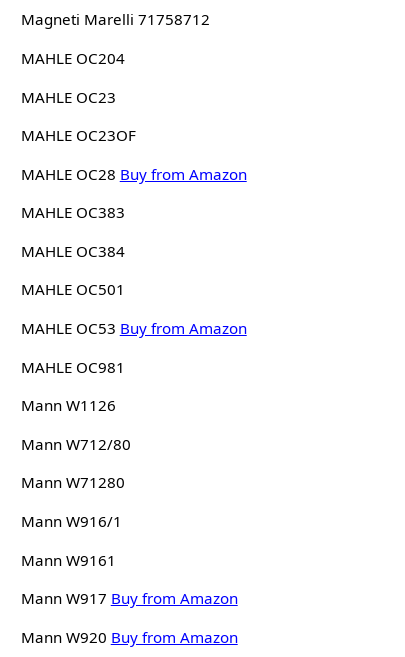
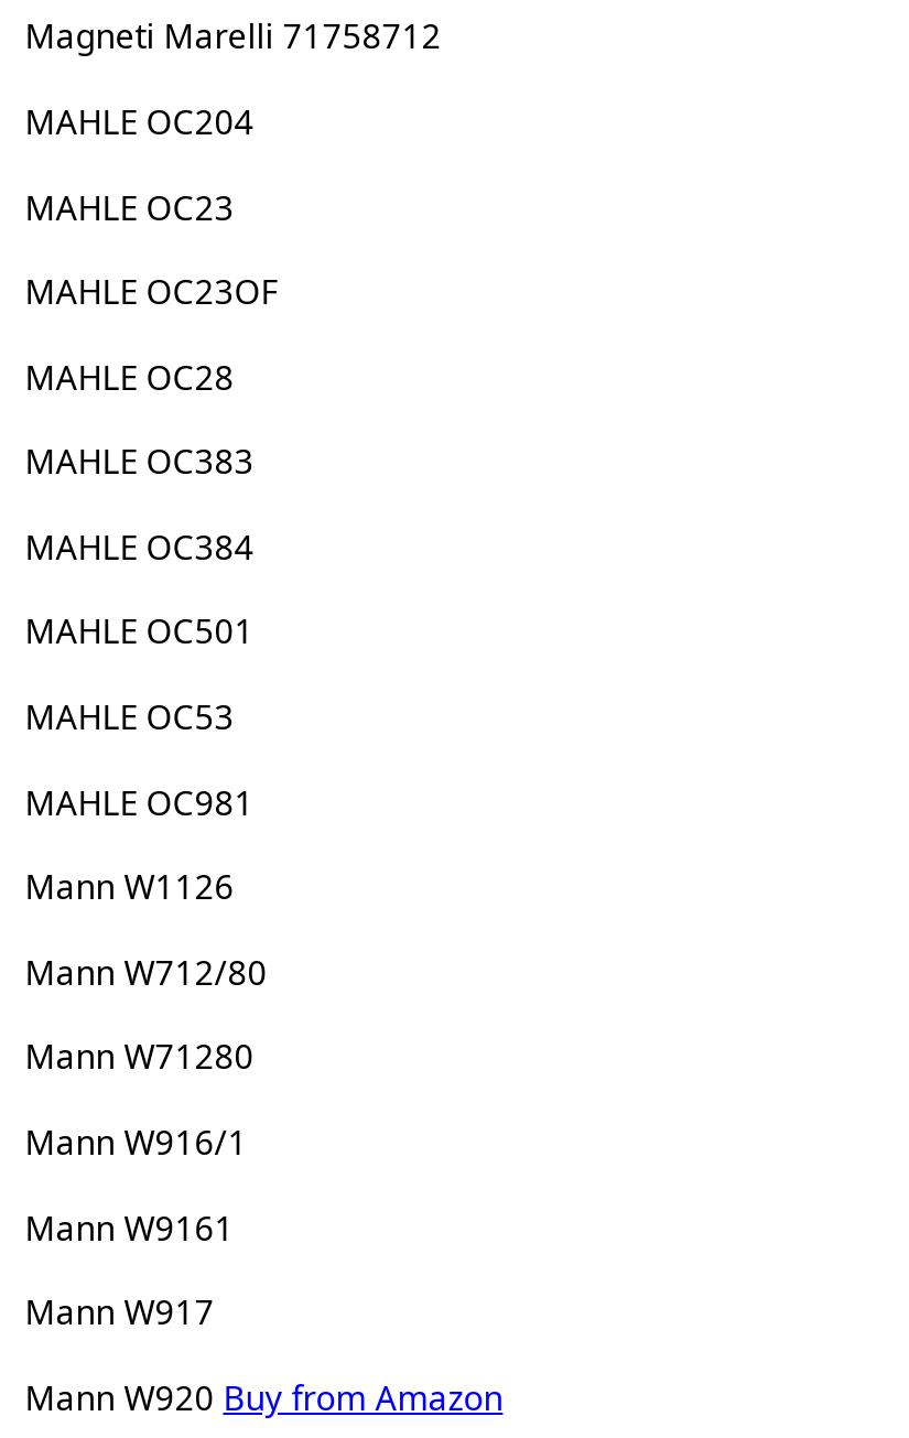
[21,164,247,184] MAHLE OC28 Buy from Amazon -> [25,354,234,398] MAHLE OC28
[21,318,247,338] MAHLE OC53 Buy from Amazon -> [25,694,234,739] MAHLE OC53
[21,588,238,608] Mann W917 Buy from Amazon -> [25,1290,214,1334] Mann W917

